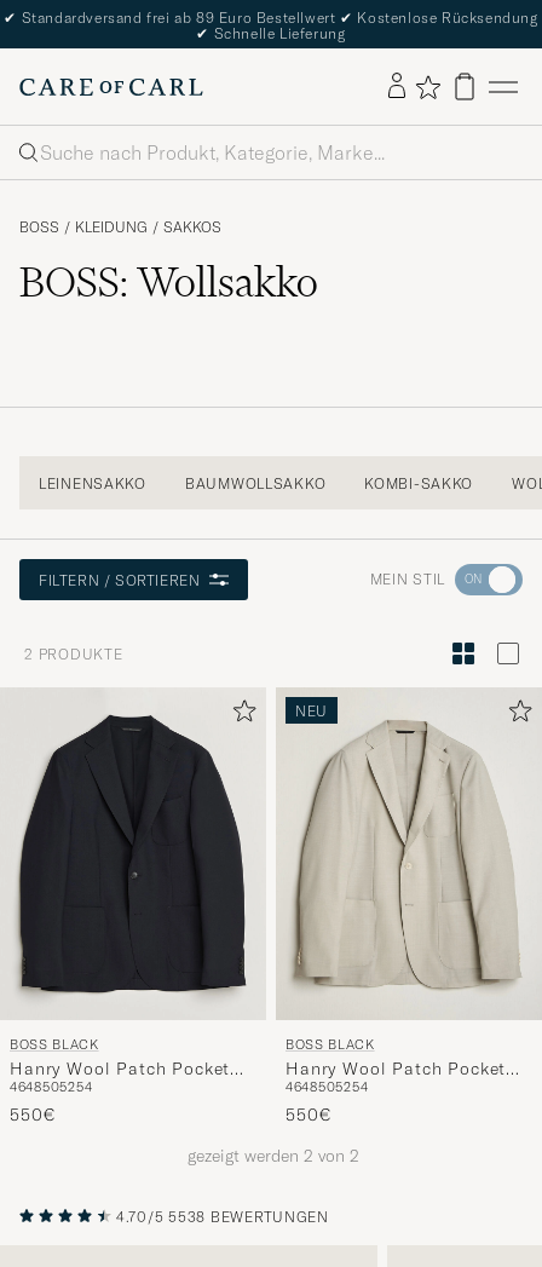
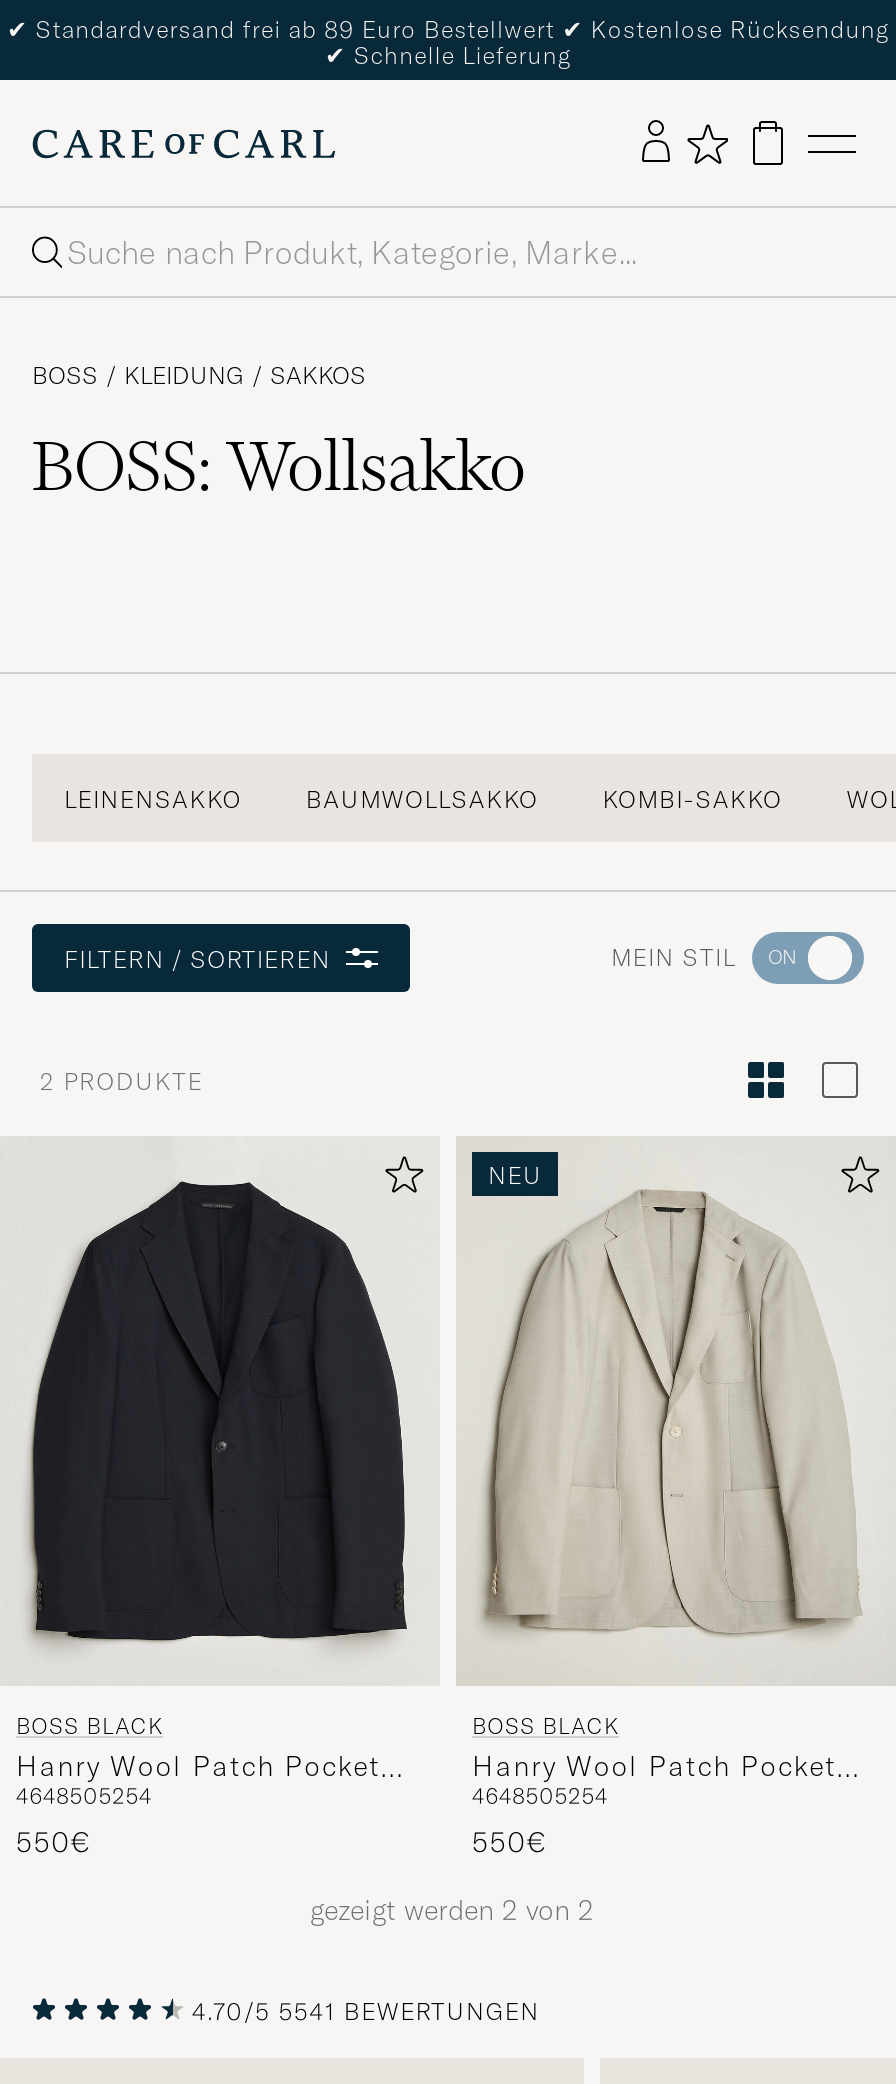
[116,1208,329,1226] 4.70/5 5538 BEWERTUNGEN -> [192,1997,540,2027] 4.70/5 5541 BEWERTUNGEN

